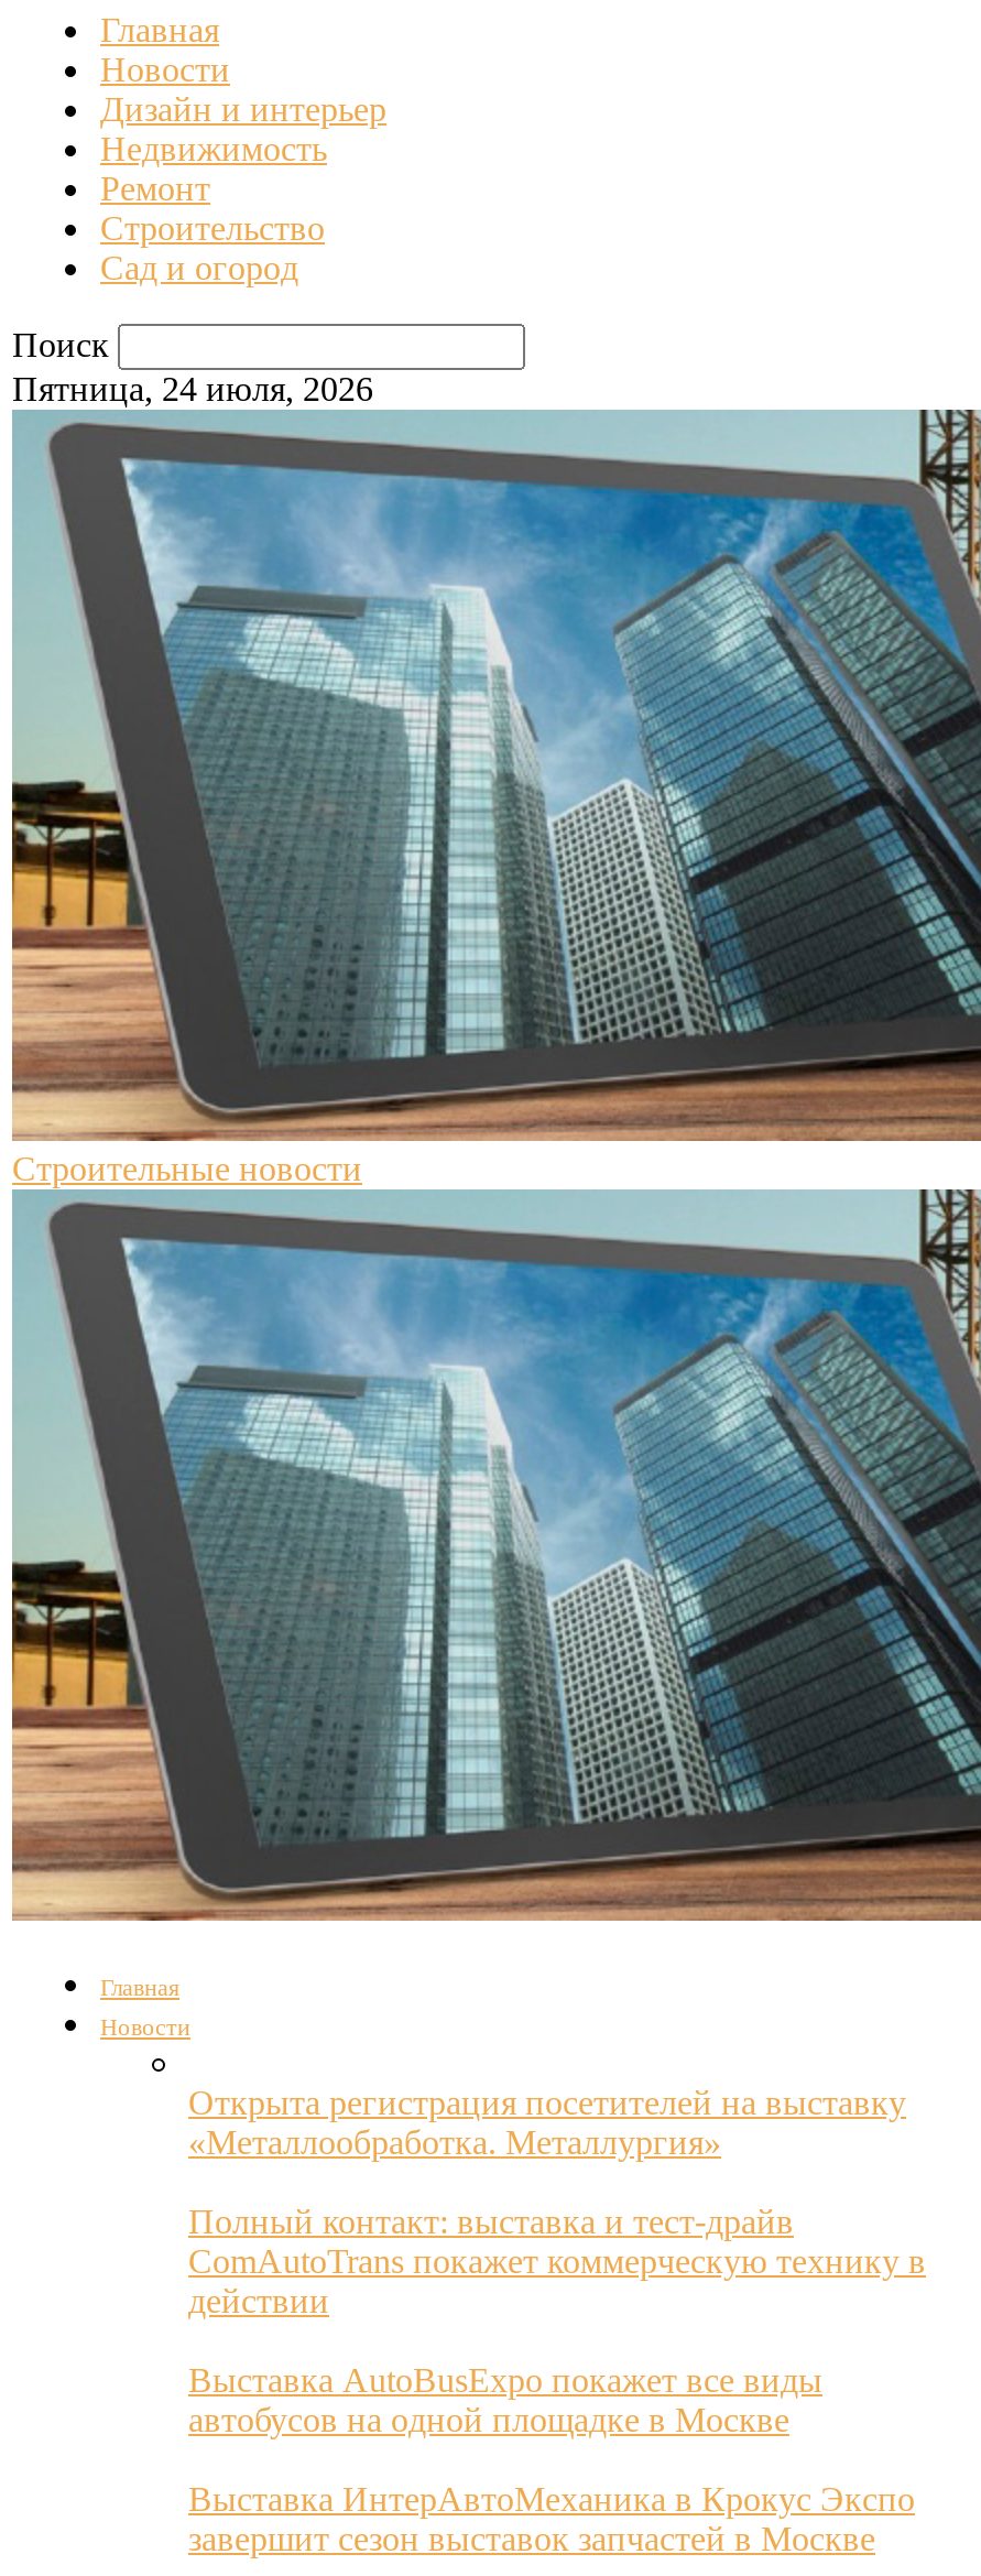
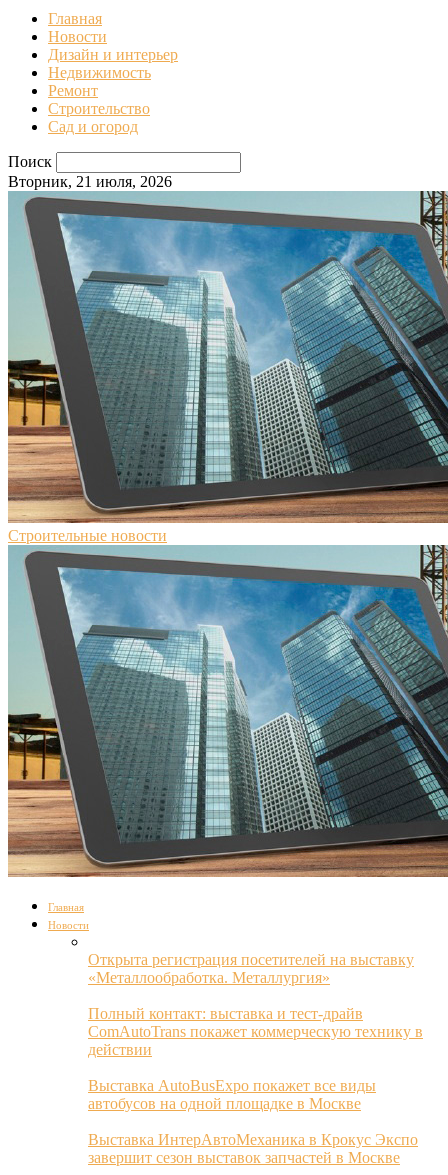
[12,370,373,407] Пятница, 24 июля, 2026 -> [8,173,172,190] Вторник, 21 июля, 2026

